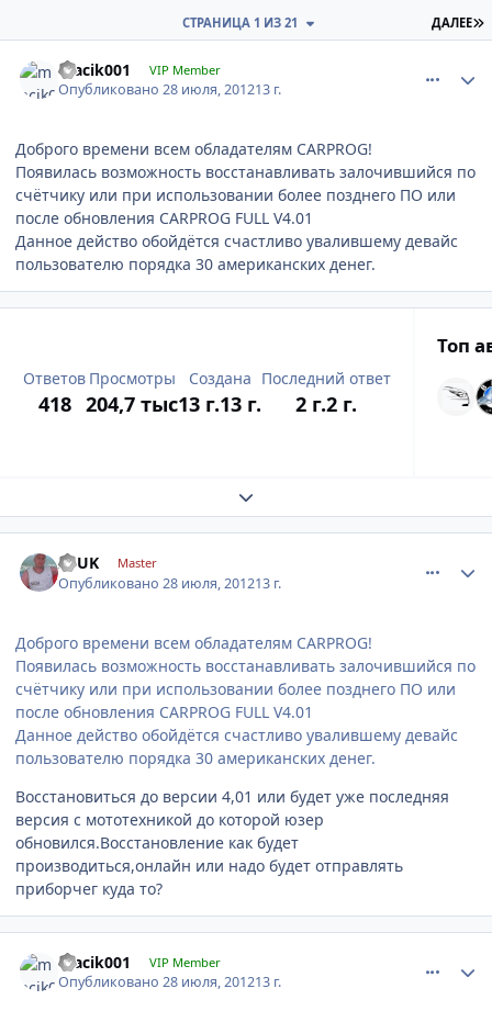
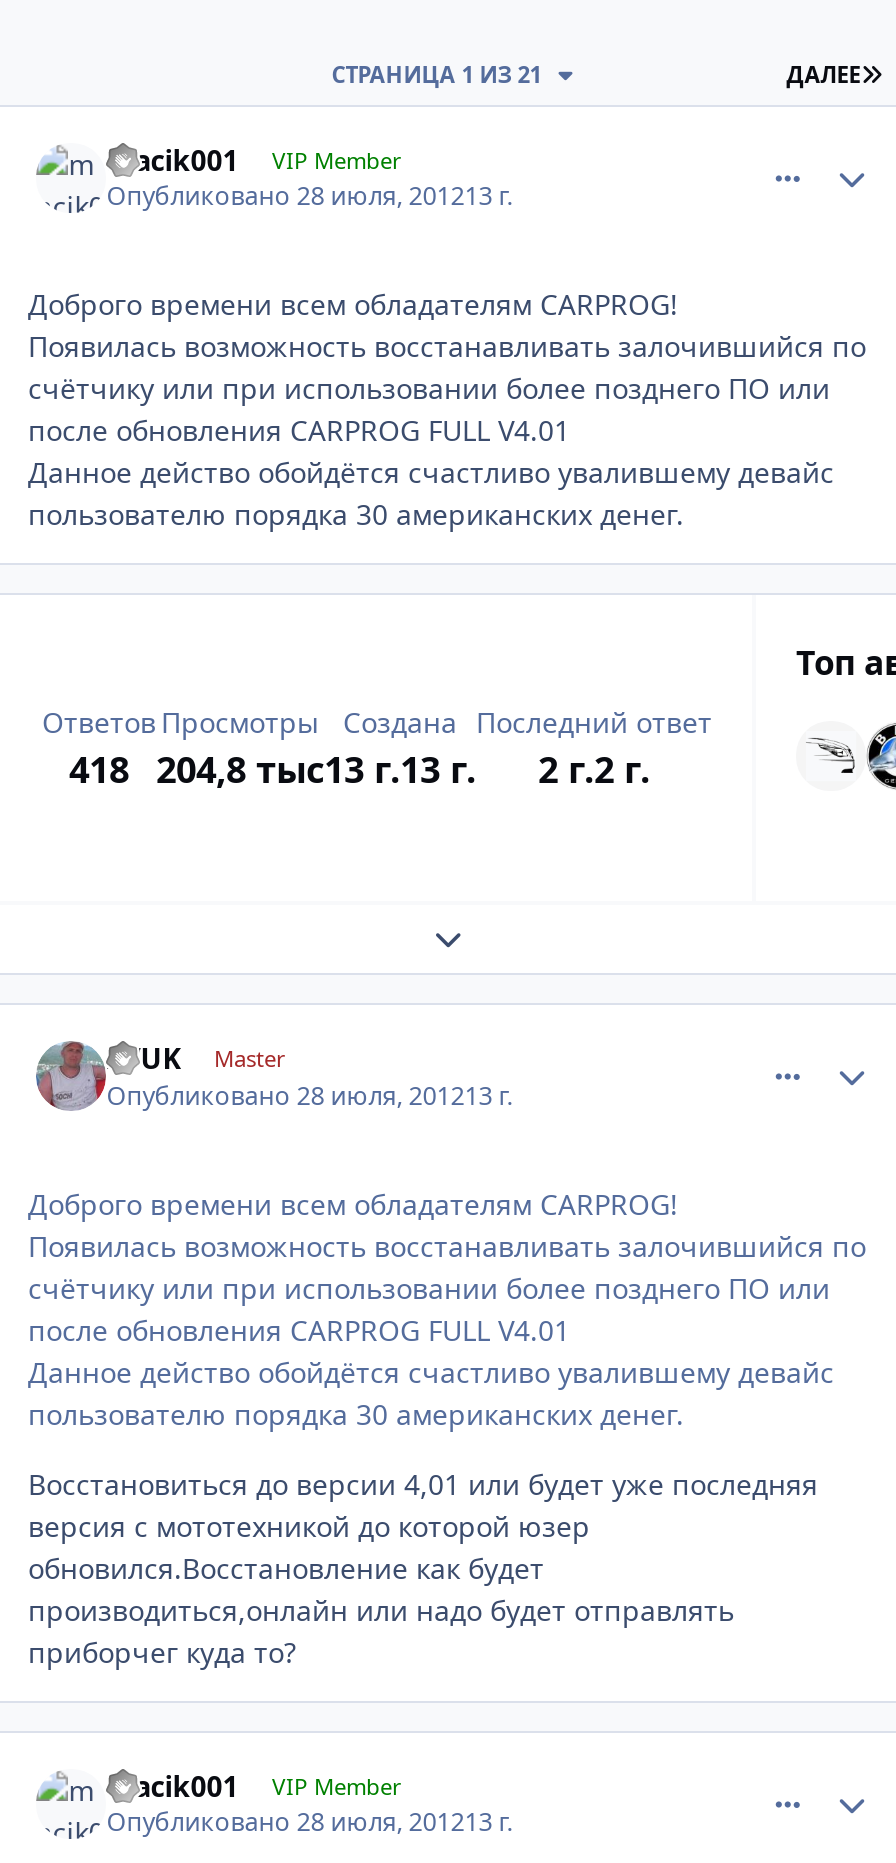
[86,391,178,418] 204,7 тыс -> [156,746,324,794] 204,8 тыс

